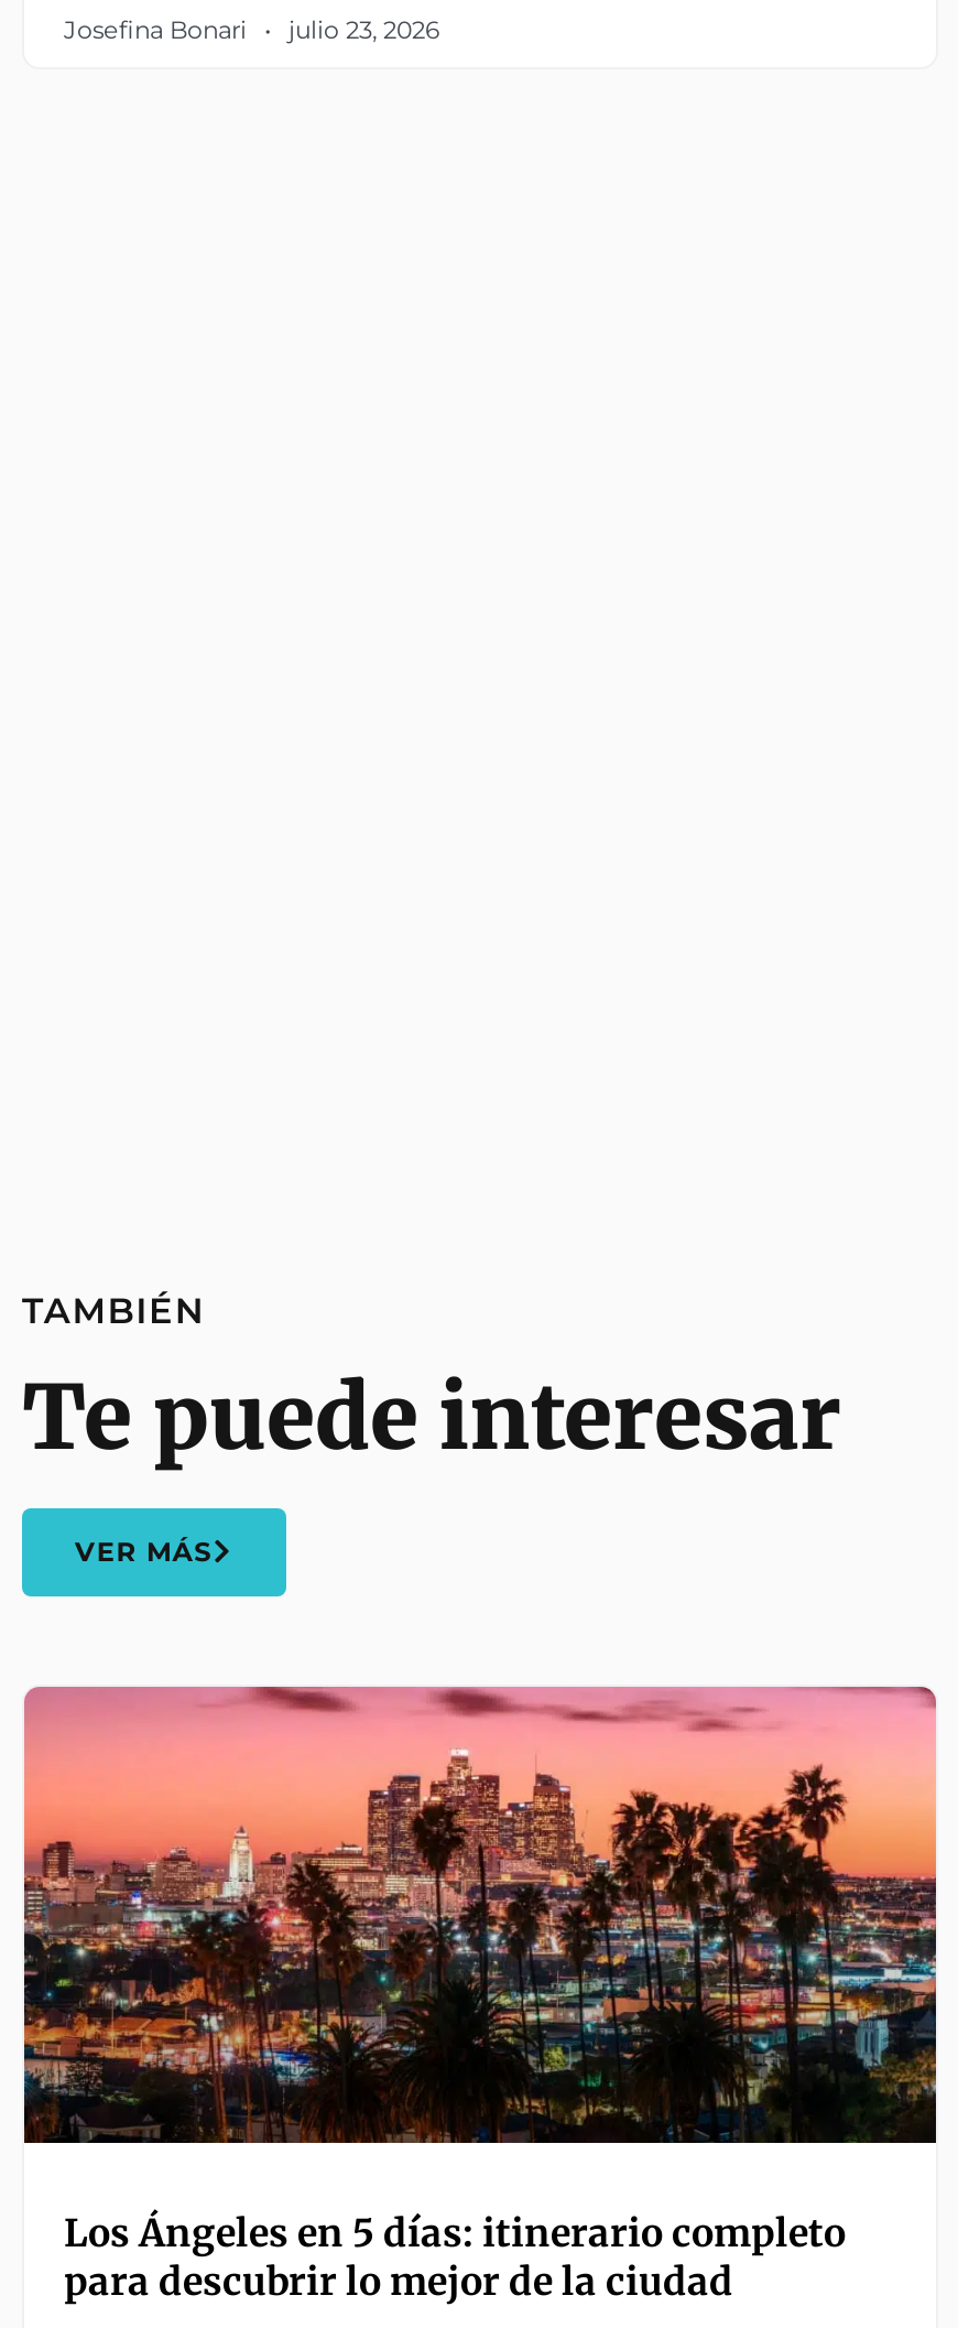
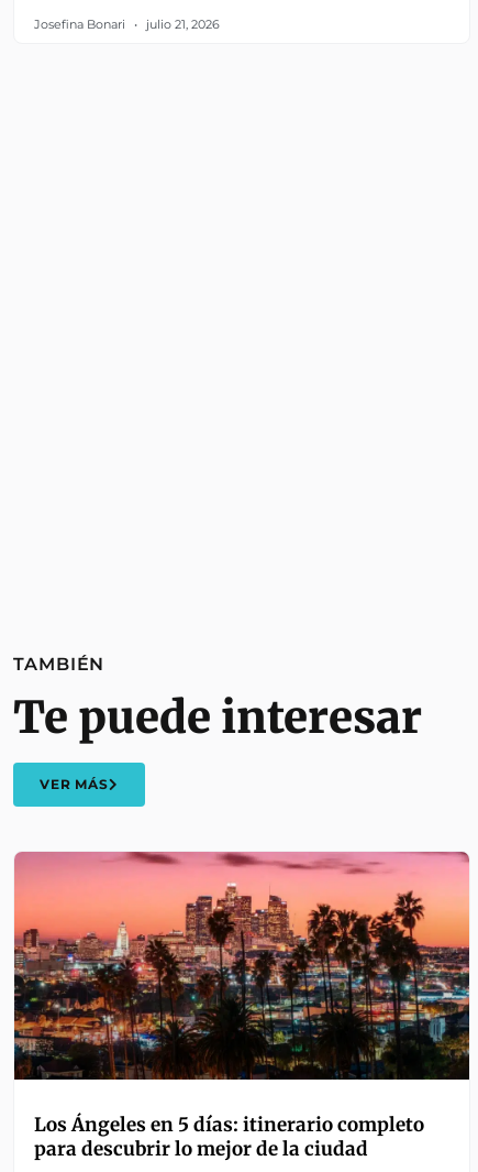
[64,14,440,45] Josefina Bonari julio 23, 2026 -> [34,17,220,32] Josefina Bonari julio 21, 2026

